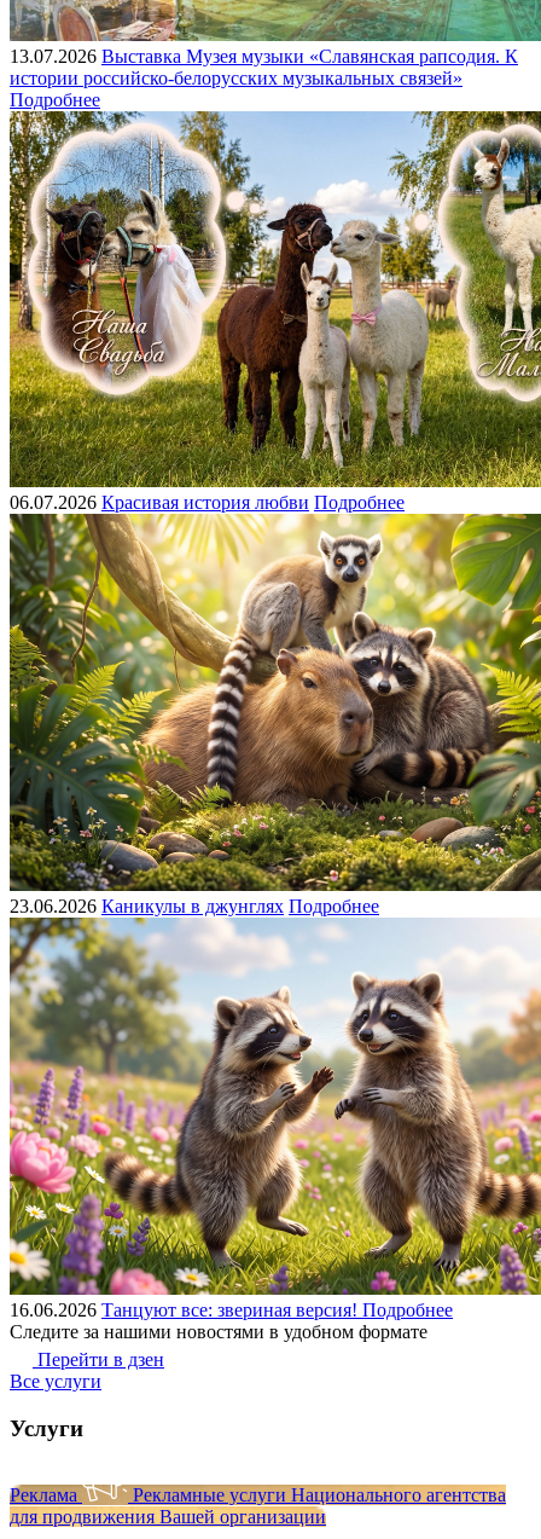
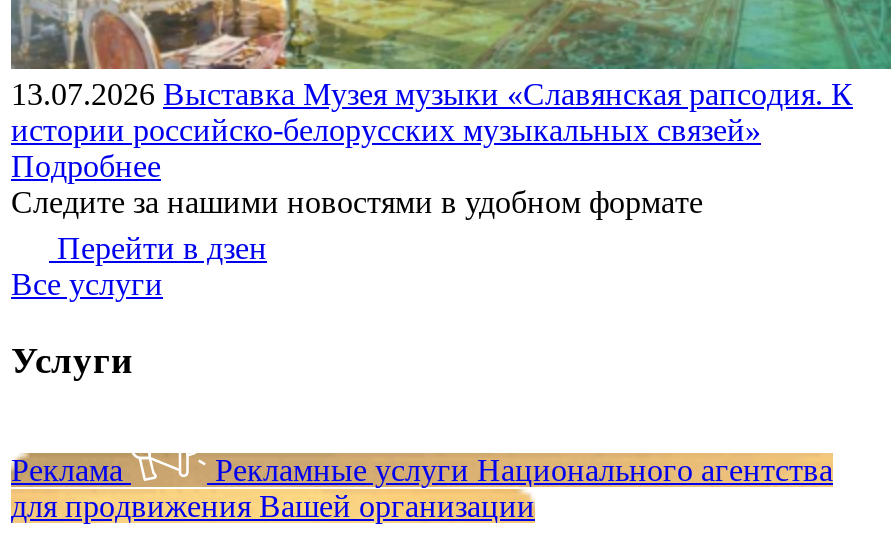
[8,110,537,513] [image] | 06.07.2026 Красивая история любви Подробнее -> none
[8,513,537,917] [image] | 23.06.2026 Каникулы в джунглях Подробнее -> none
[8,918,537,1320] [image] | 16.06.2026 Танцуют все: звериная версия! Подробнее -> none

